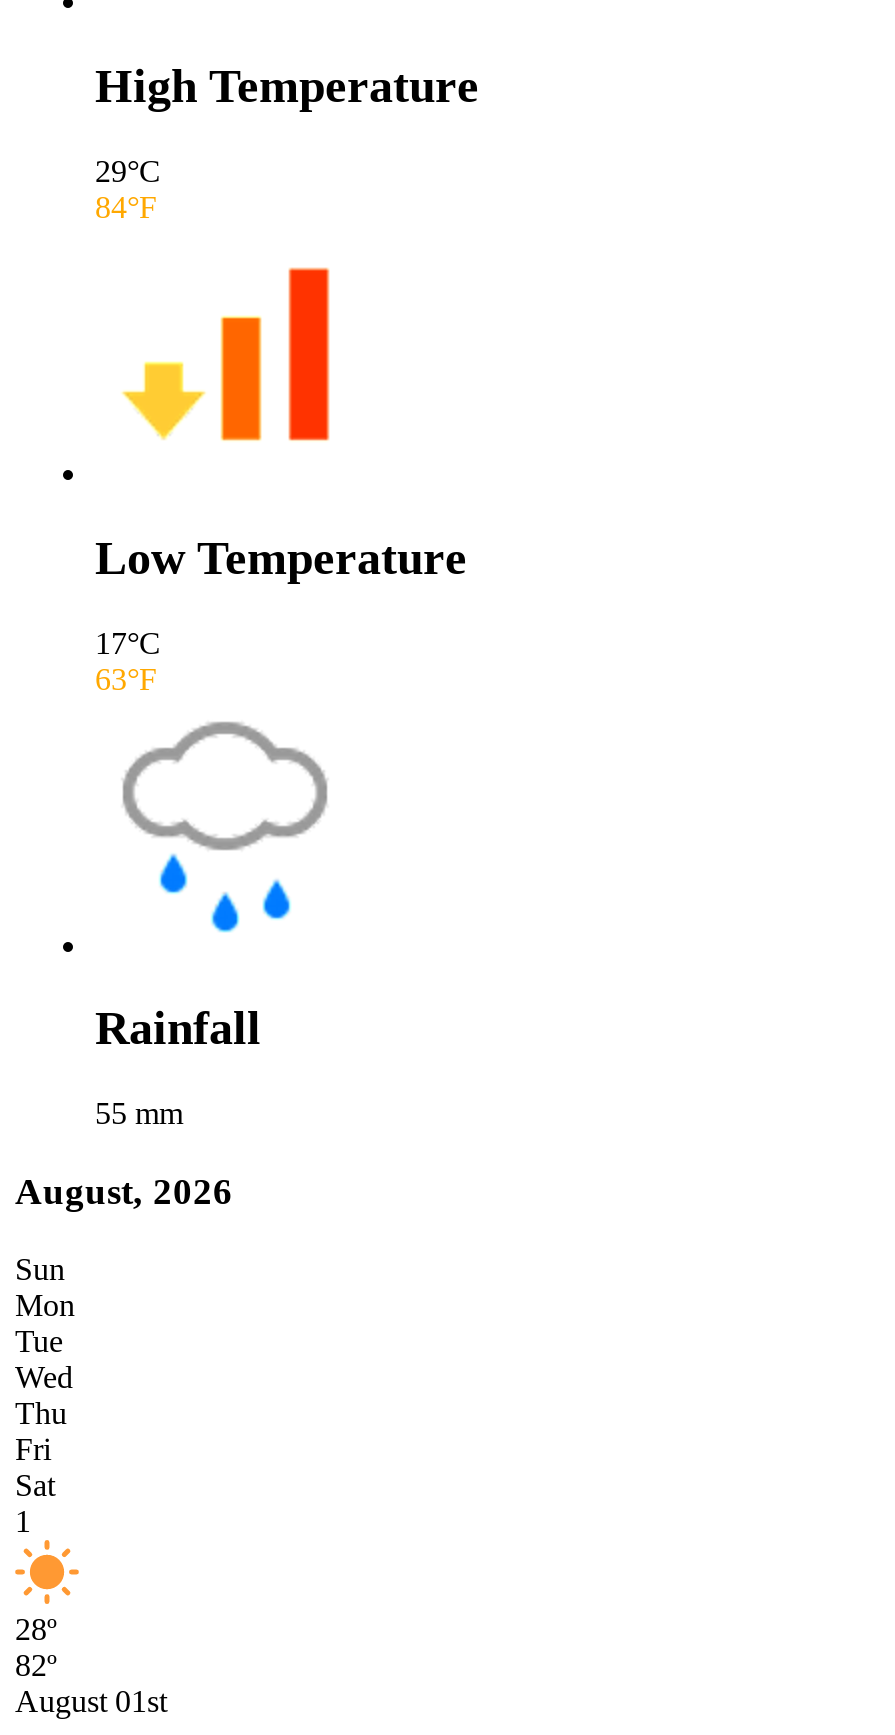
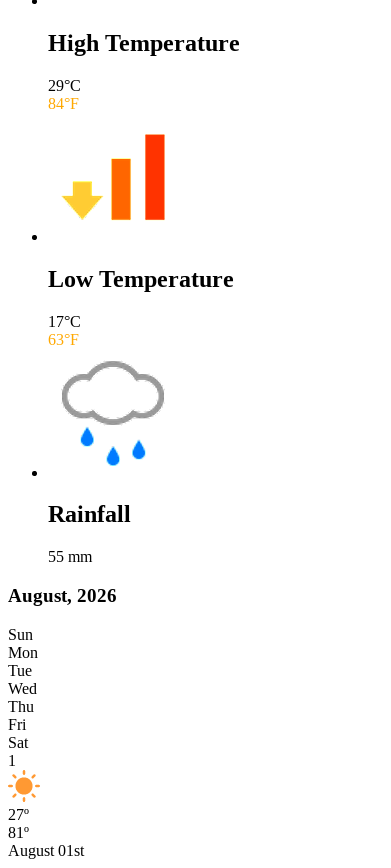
[15,1612,57,1682] 28º | 82º -> [8,806,29,841] 27º | 81º

